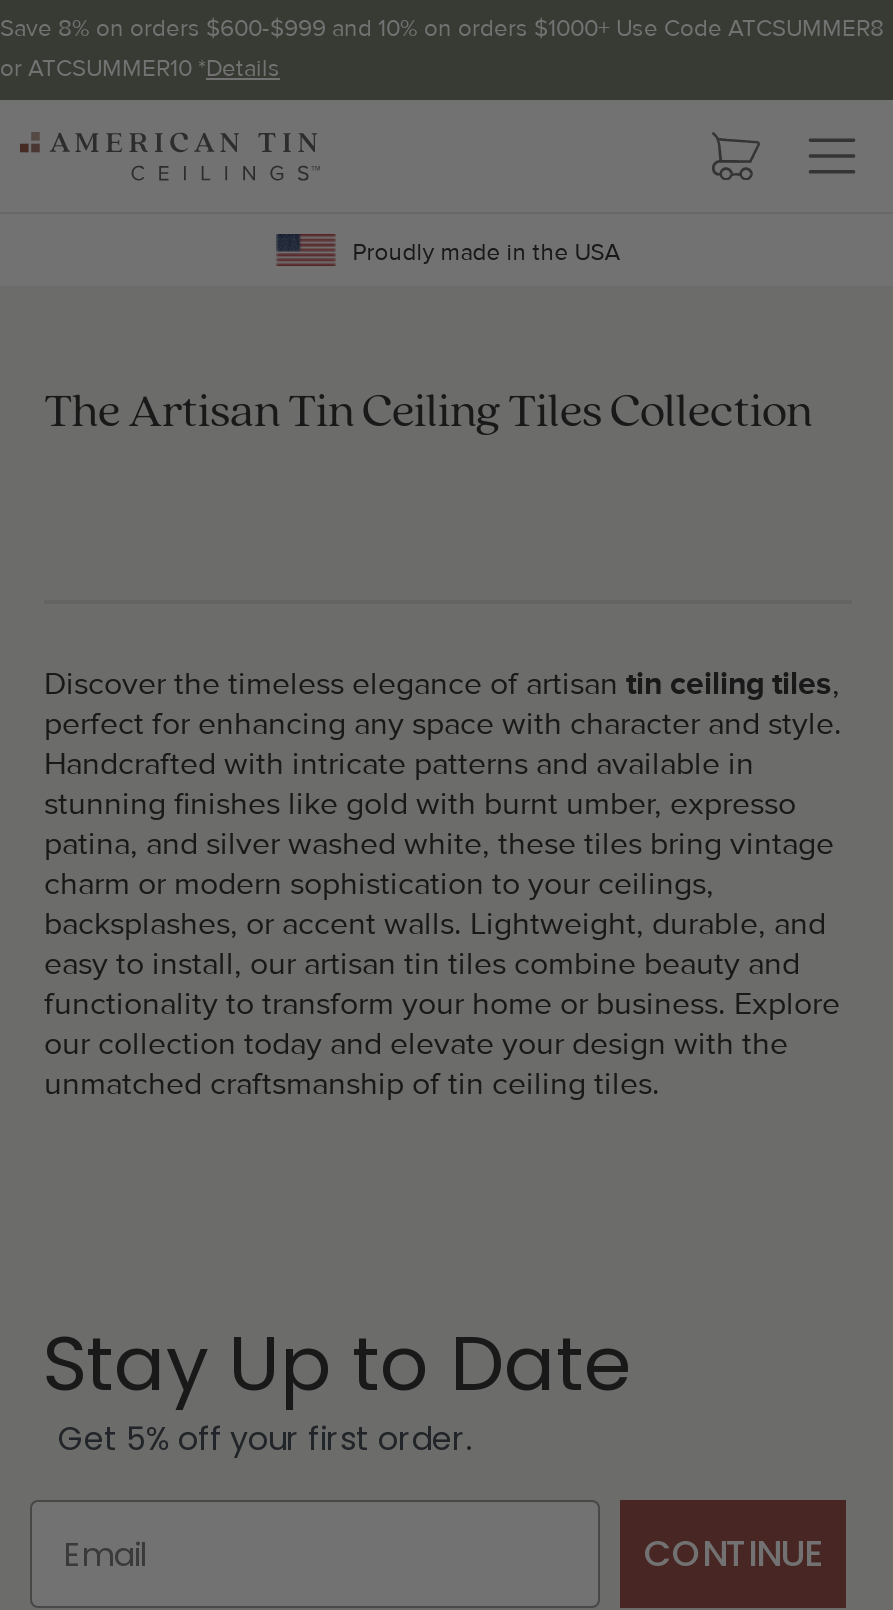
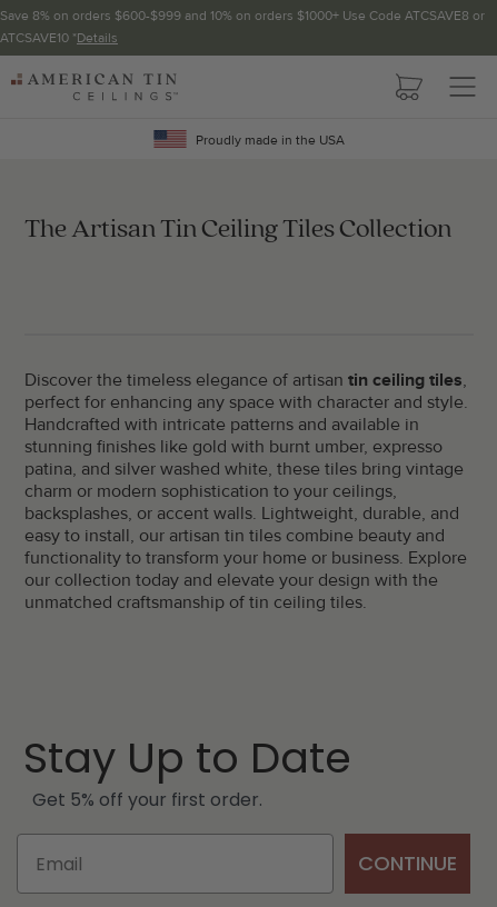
[0,14,884,84] Save 8% on orders $600-$999 and 10% on orders $1000+ Use Code ATCSUMMER8 | or ATCSUMMER10 *Details -> [0,8,485,47] Save 8% on orders $600-$999 and 10% on orders $1000+ Use Code ATCSAVE8 or | ATCSAVE10 *Details

